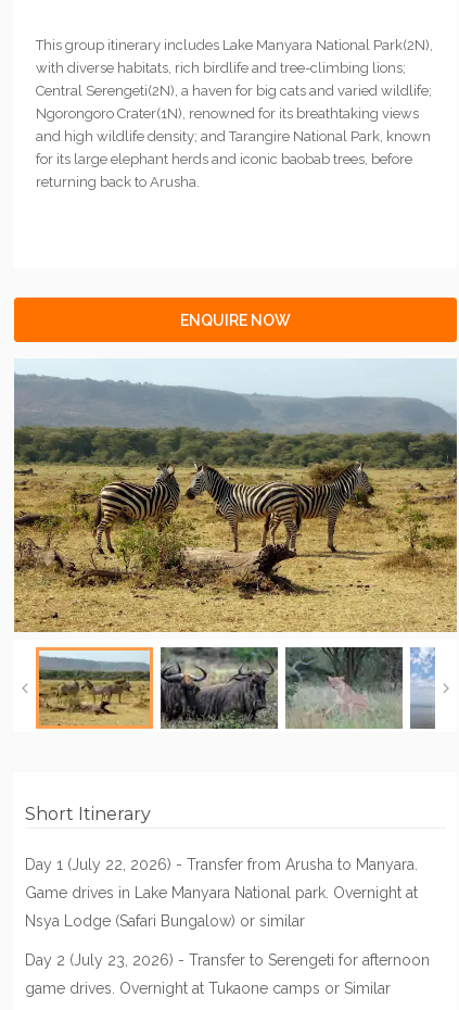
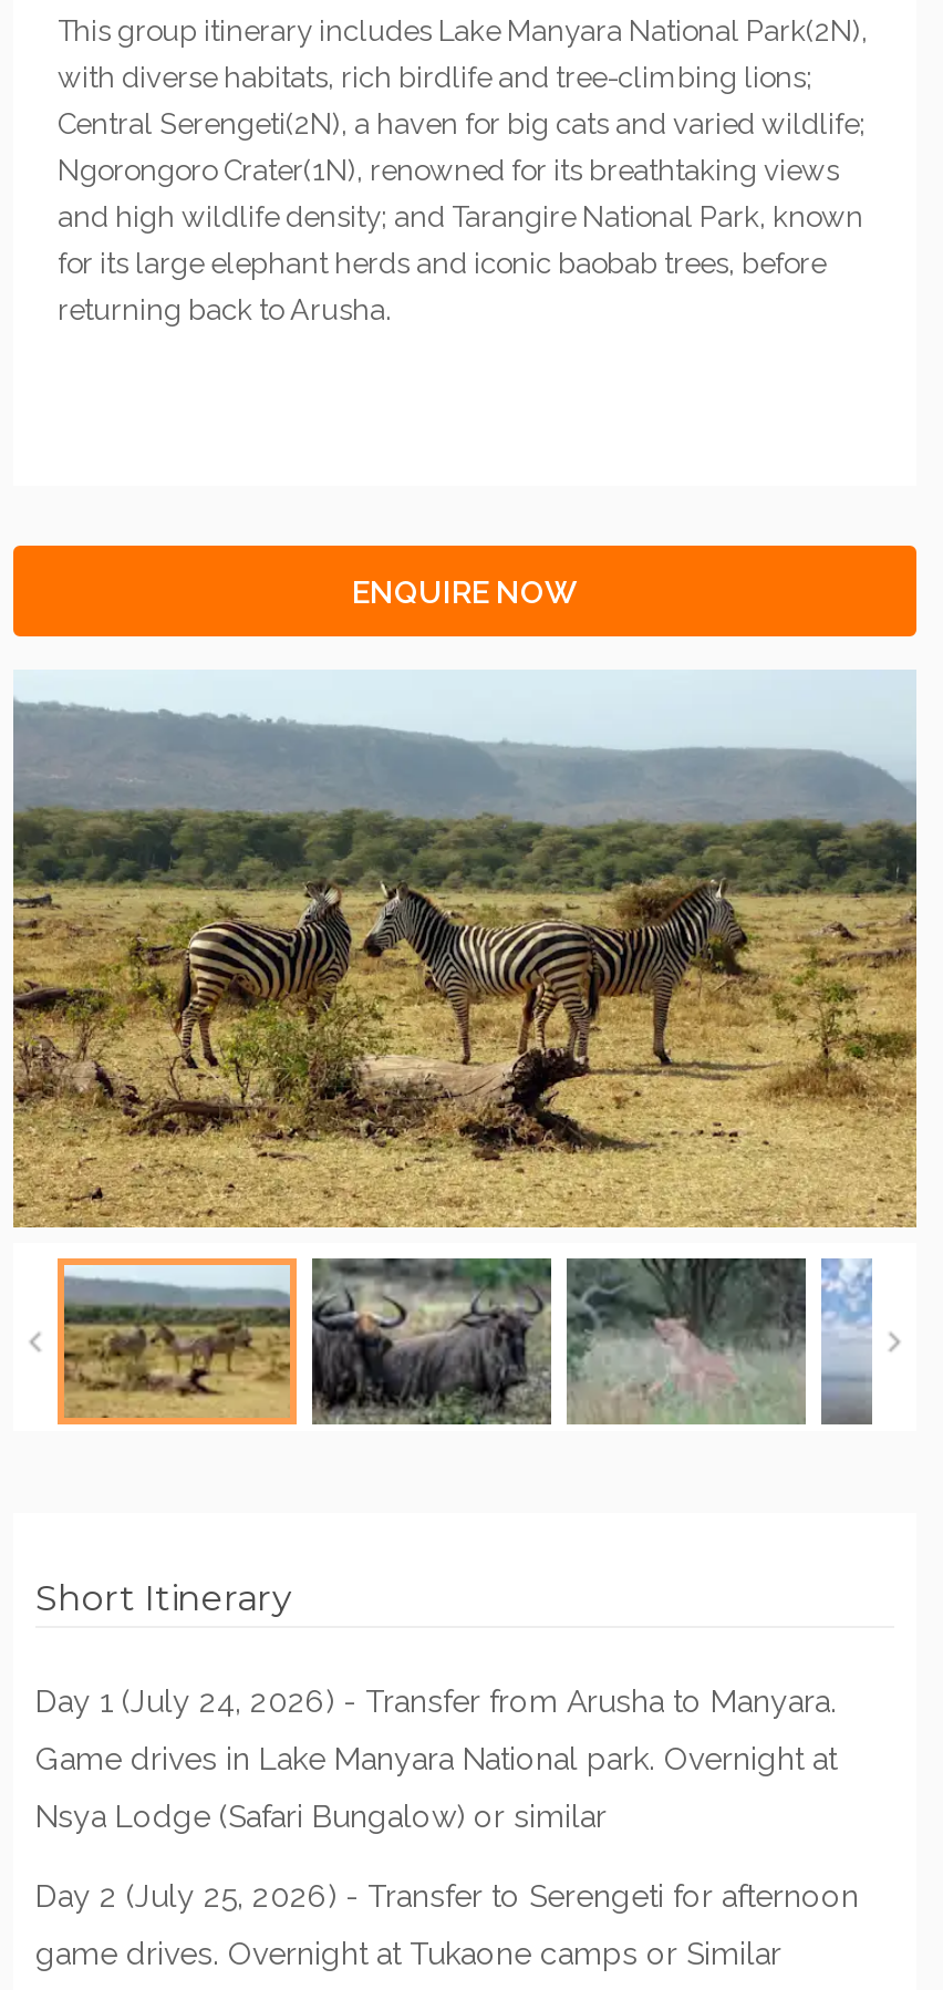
[25,856,418,874] Day 1 (July 22, 2026) - Transfer from Arusha to Manyara. -> [35,1685,837,1720] Day 1 (July 24, 2026) - Transfer from Arusha to Manyara.
[25,952,430,969] Day 2 (July 23, 2026) - Transfer to Serengeti for afternoon -> [35,1879,859,1915] Day 2 (July 25, 2026) - Transfer to Serengeti for afternoon

